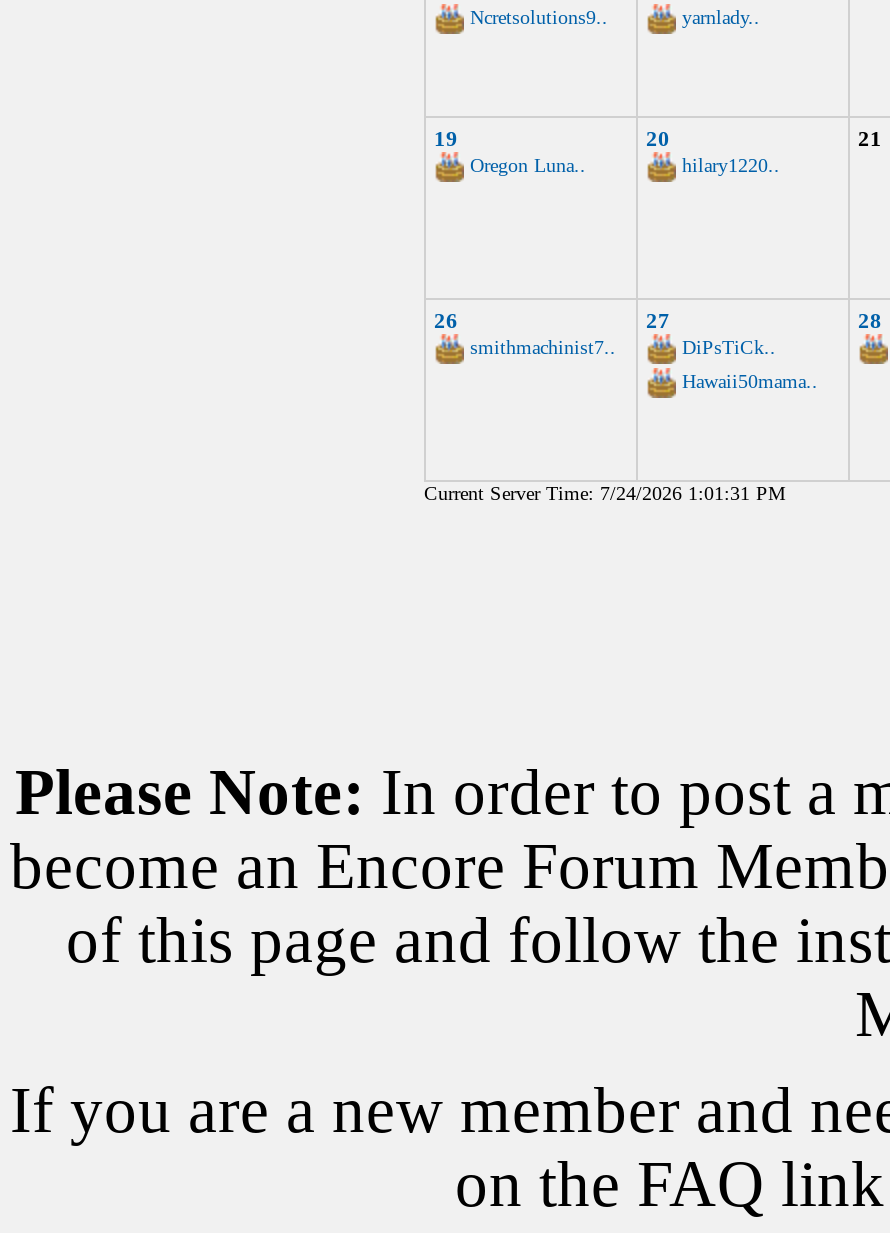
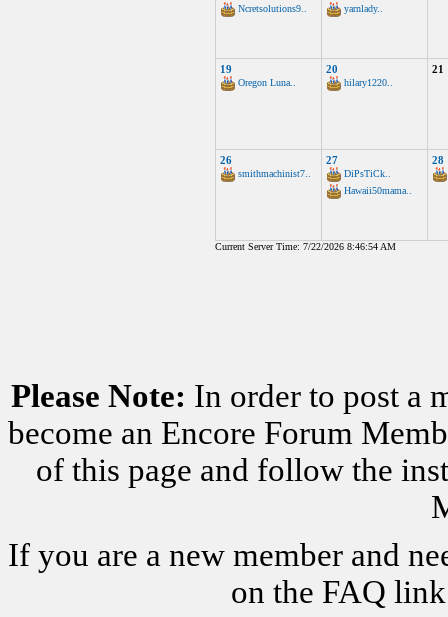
[424,482,786,504] Current Server Time: 7/24/2026 1:01:31 PM -> [215,241,396,252] Current Server Time: 7/22/2026 8:46:54 AM

